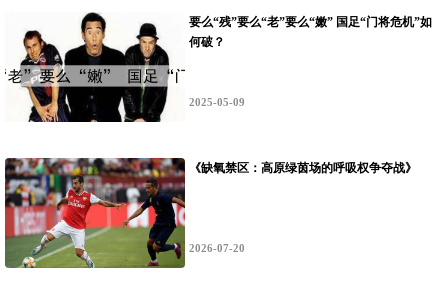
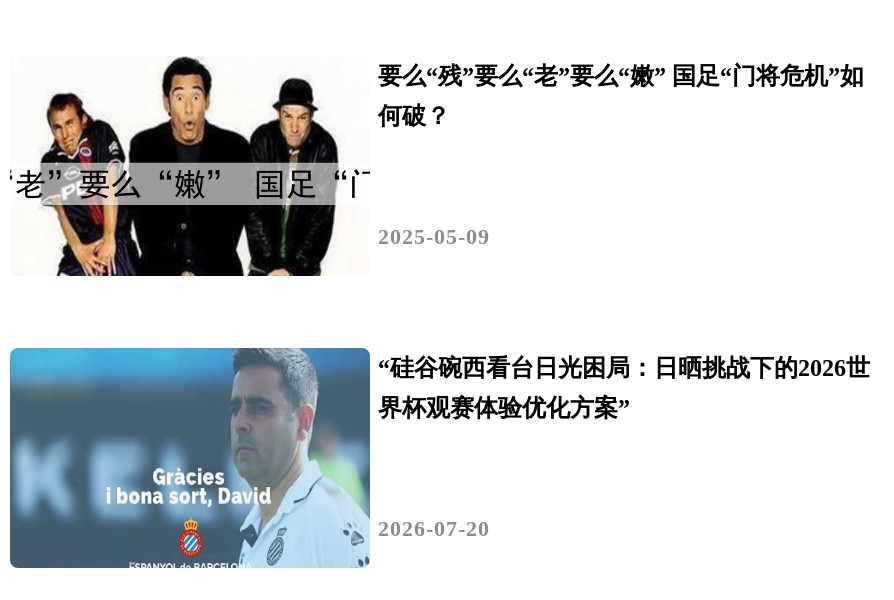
[4,157,417,269] [image] | 《缺氧禁区：高原绿茵场的呼吸权争夺战》 -> [8,346,870,568] [image] | “硅谷碗西看台日光困局：日晒挑战下的2026世 | 界杯观赛体验优化方案”

